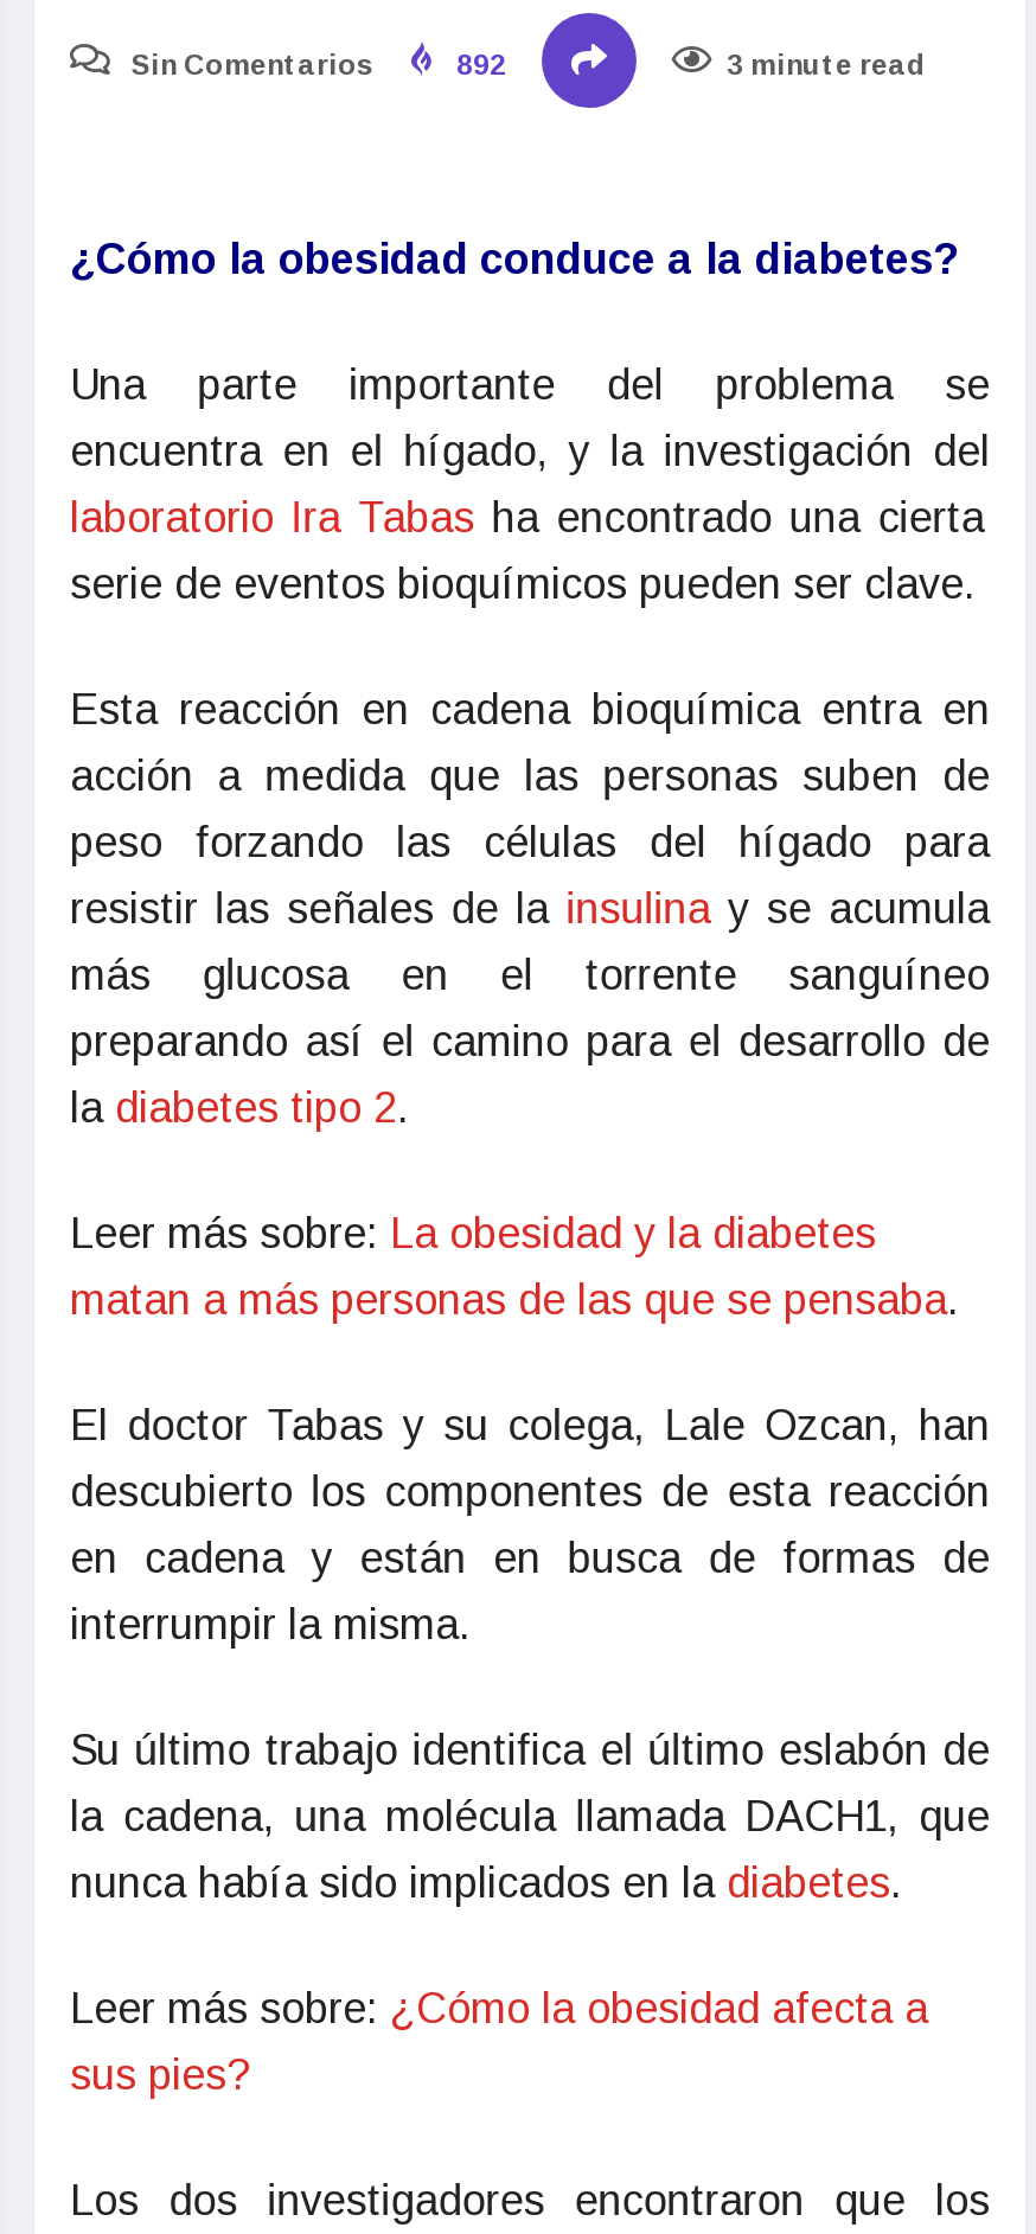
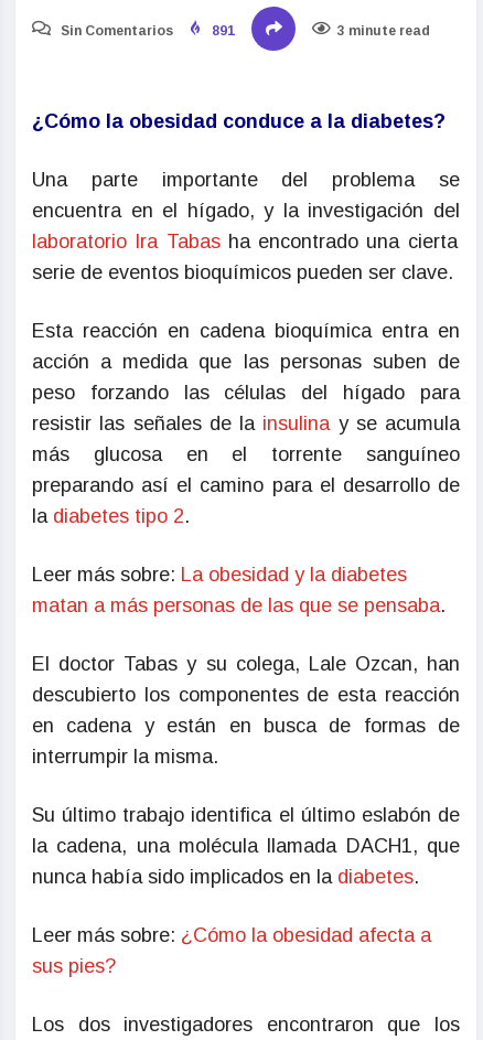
[449,49,506,82] 892 -> [208,23,235,39] 891

